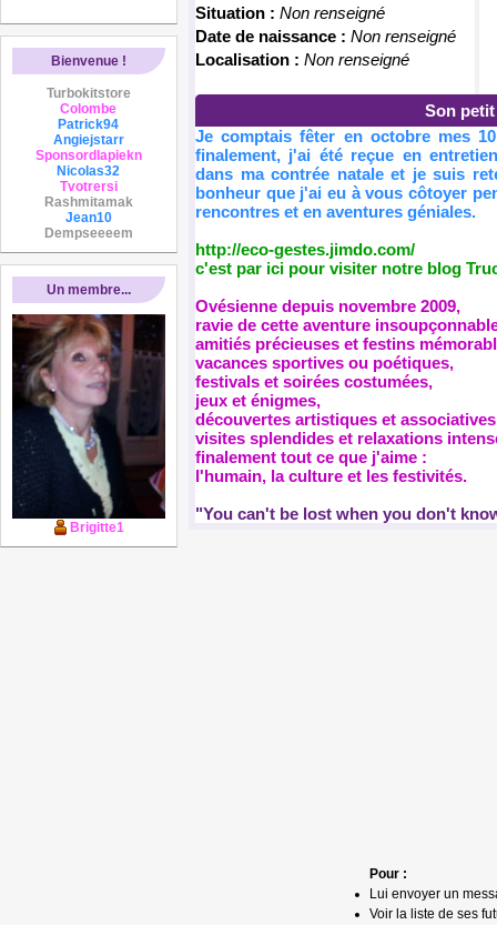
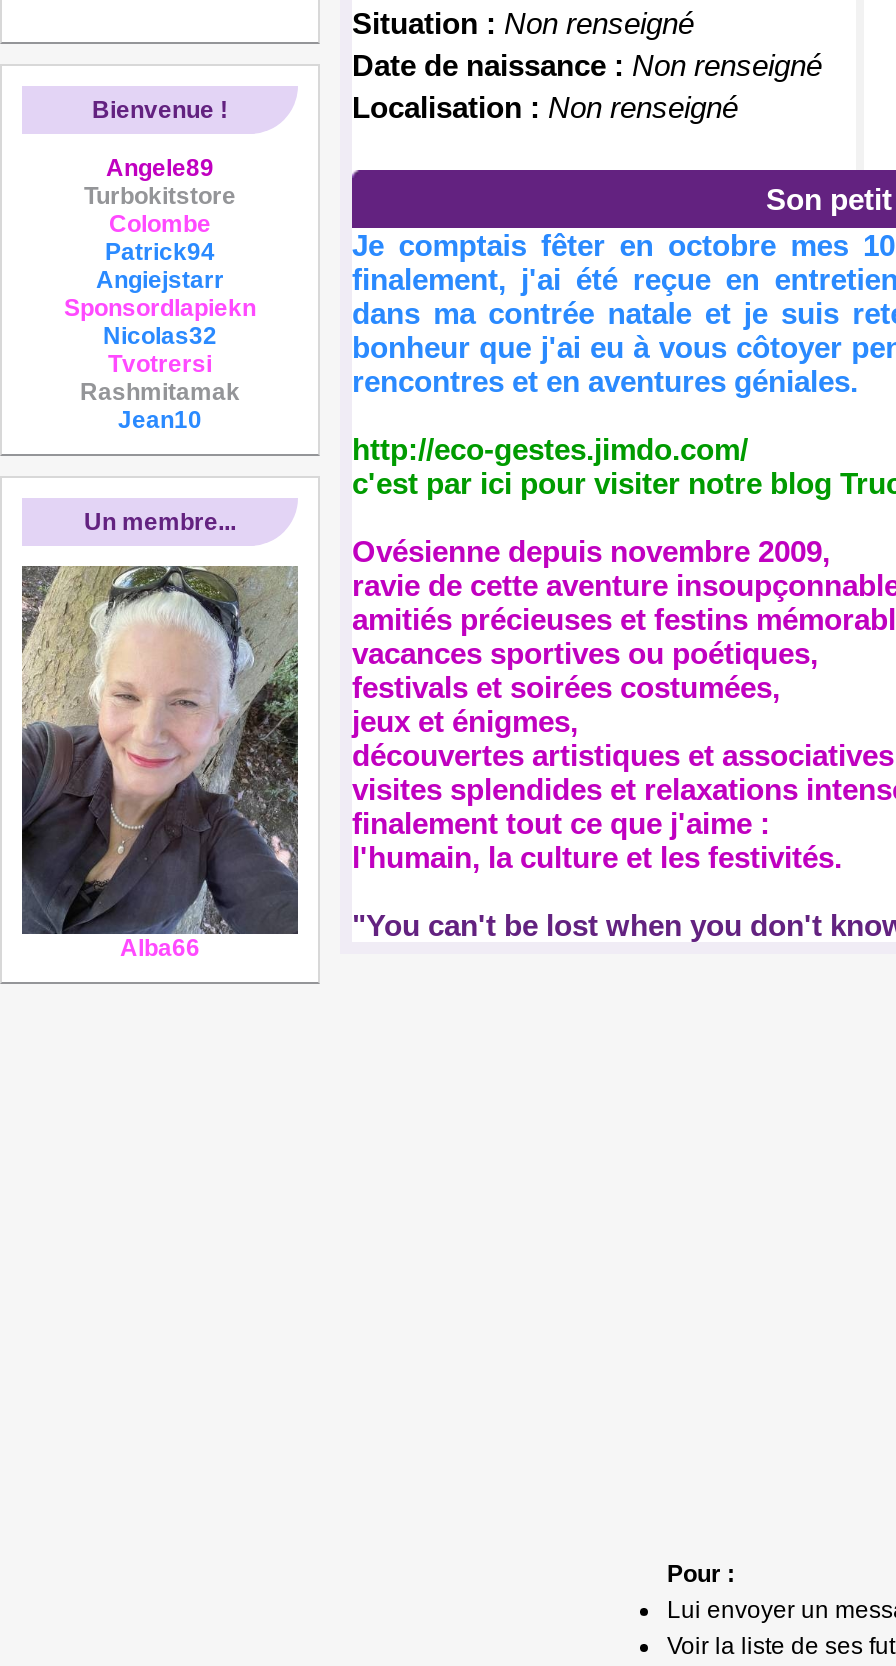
none -> [106,154,214,182] Angele89
[44,225,133,241] Dempseeeem -> none
[11,313,166,535] [image] | Brigitte1 -> [20,564,300,962] [image] | Alba66

